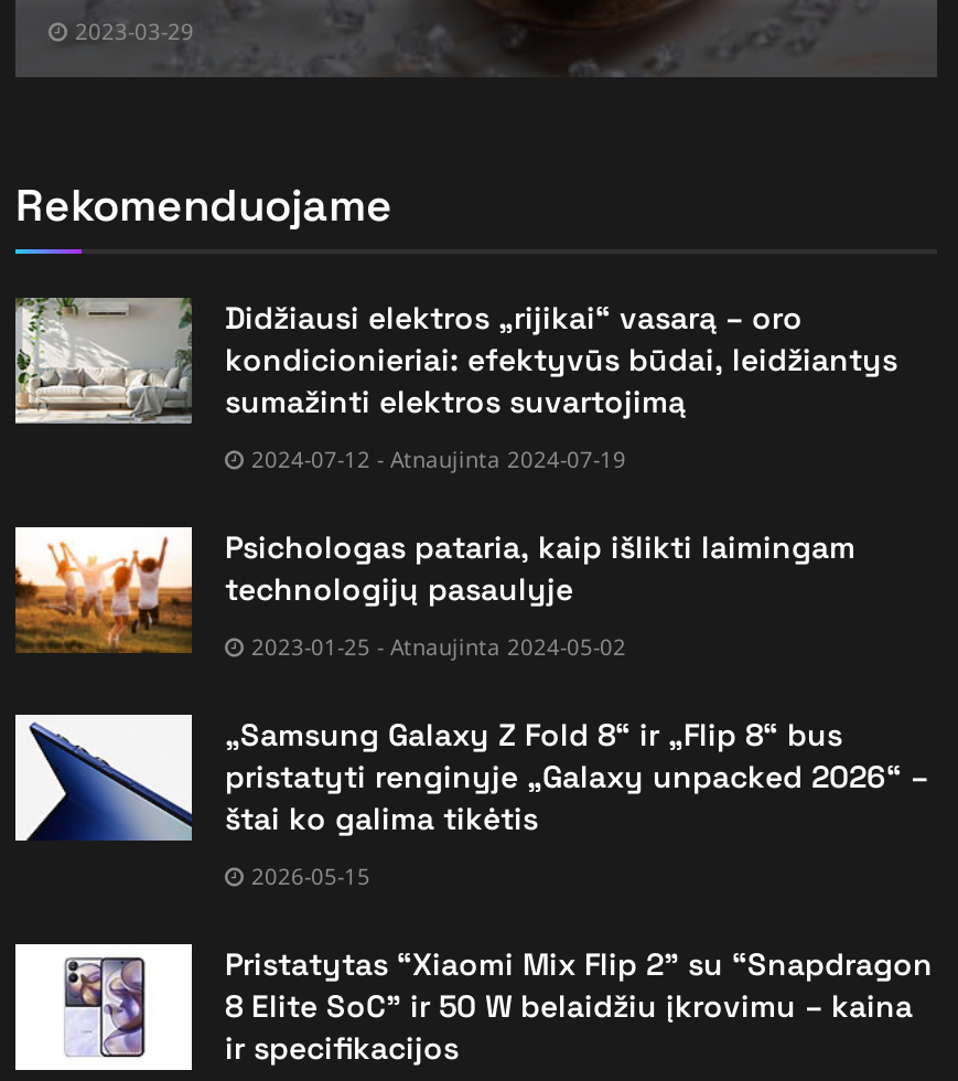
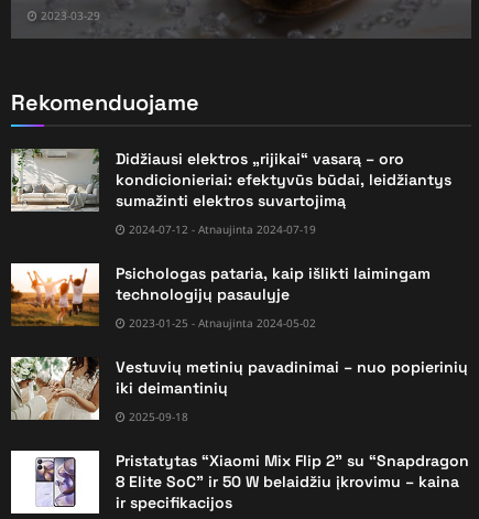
[15,713,928,843] [image] | „Samsung Galaxy Z Fold 8“ ir „Flip 8“ bus | pristatyti renginyje „Galaxy unpacked 2026“ – | štai ko galima tikėtis -> [10,356,468,421] [image] | Vestuvių metinių pavadinimai – nuo popierinių | iki deimantinių
[245,860,370,891] 2026-05-15 -> [126,409,188,424] 2025-09-18

